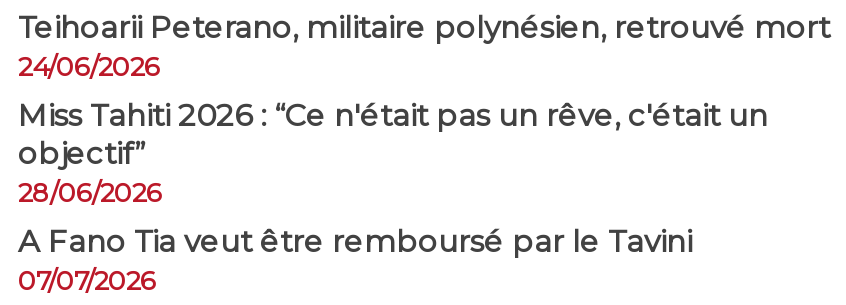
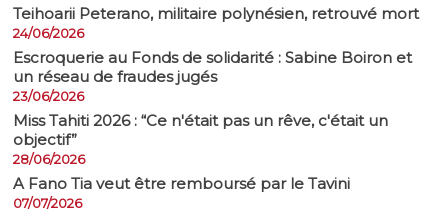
none -> [13,48,412,104] Escroquerie au Fonds de solidarité : Sabine Boiron et | un réseau de fraudes jugés | 23/06/2026

